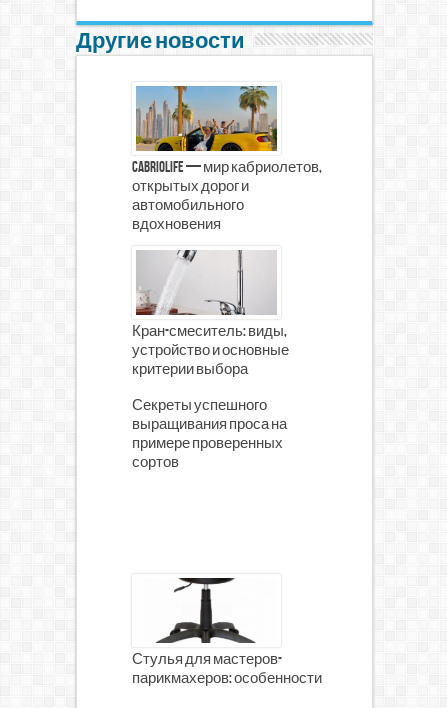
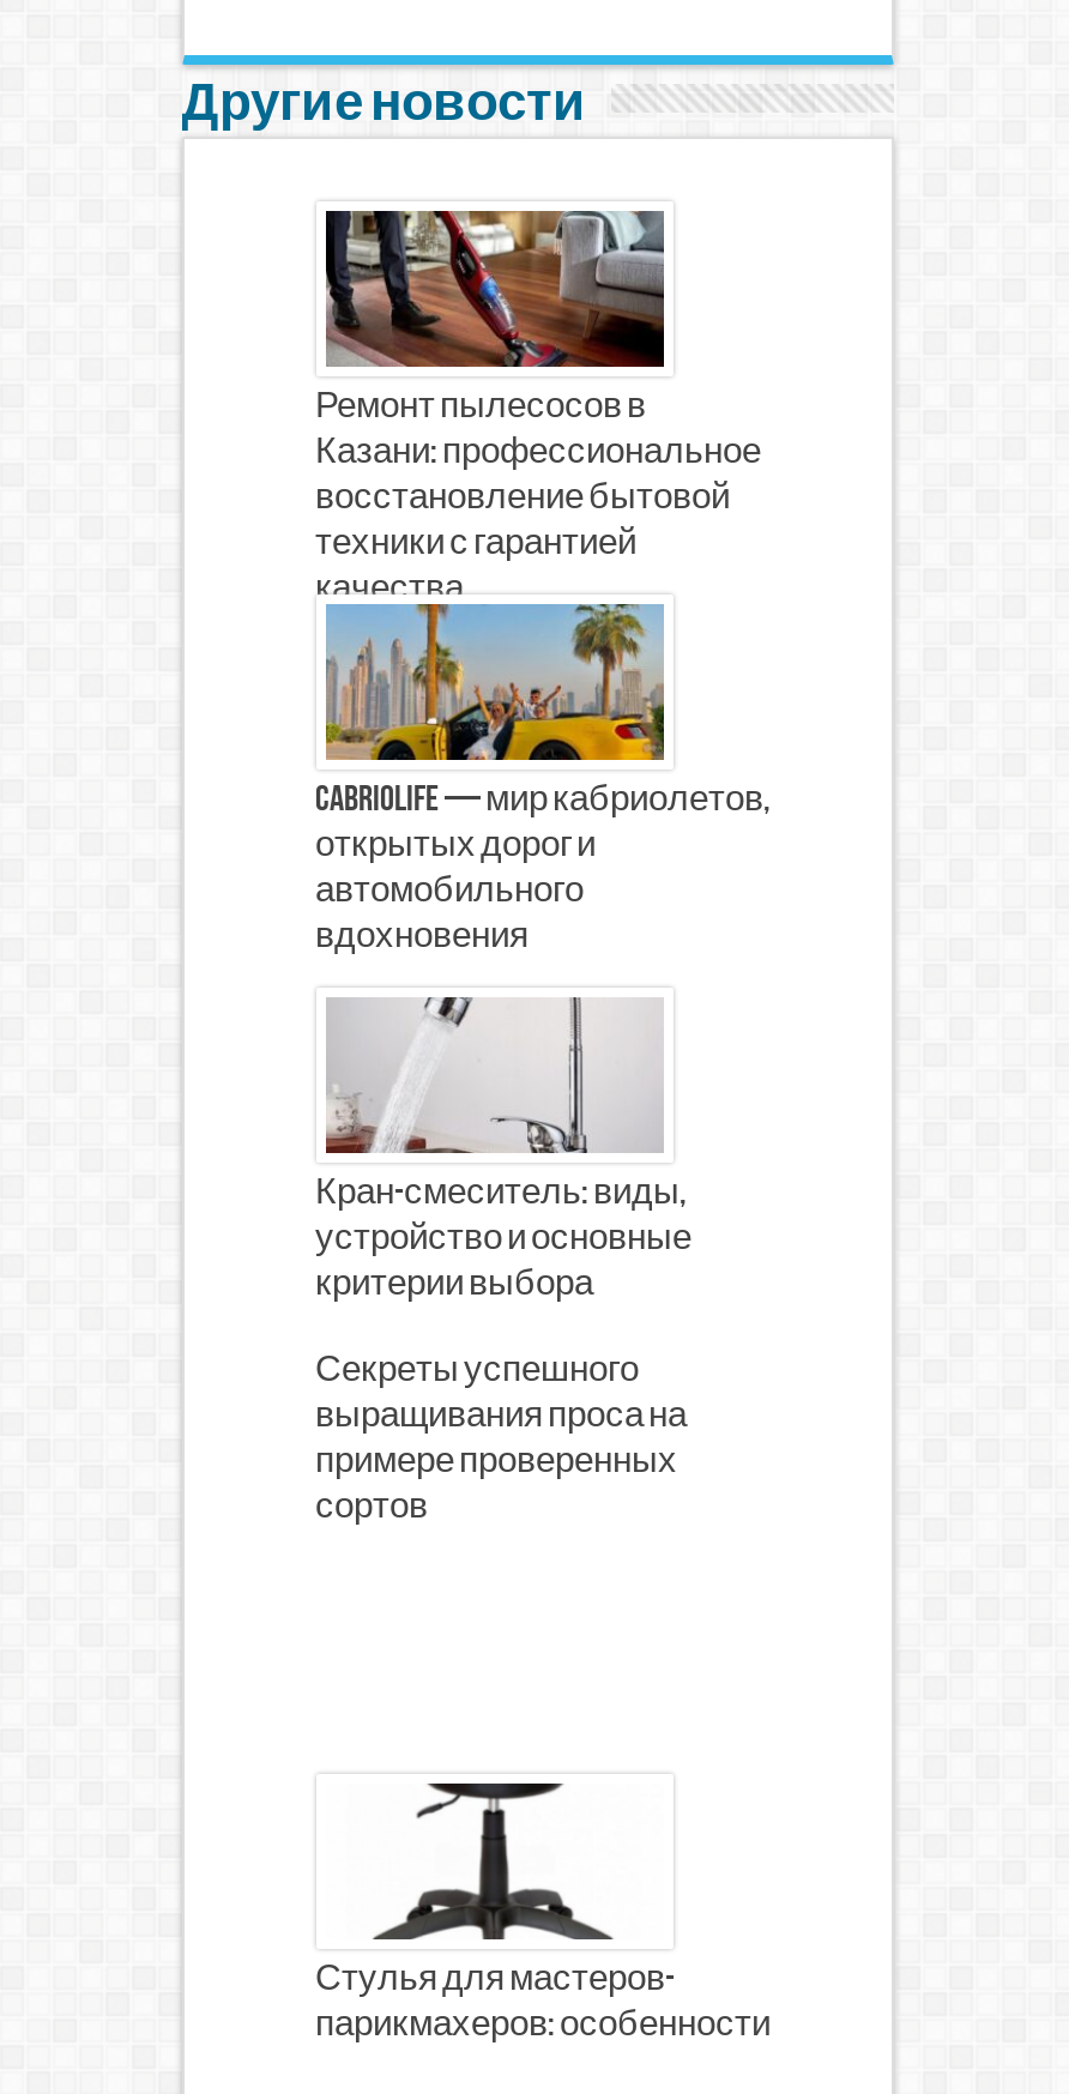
none -> [315,207,761,611] [image] | Ремонт пылесосов в | Казани: профессиональное | восстановление бытовой | техники с гарантией | качества

